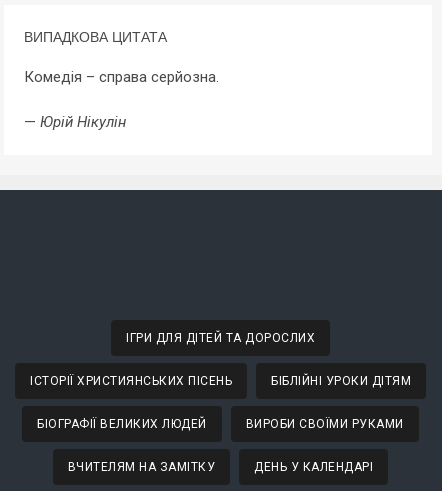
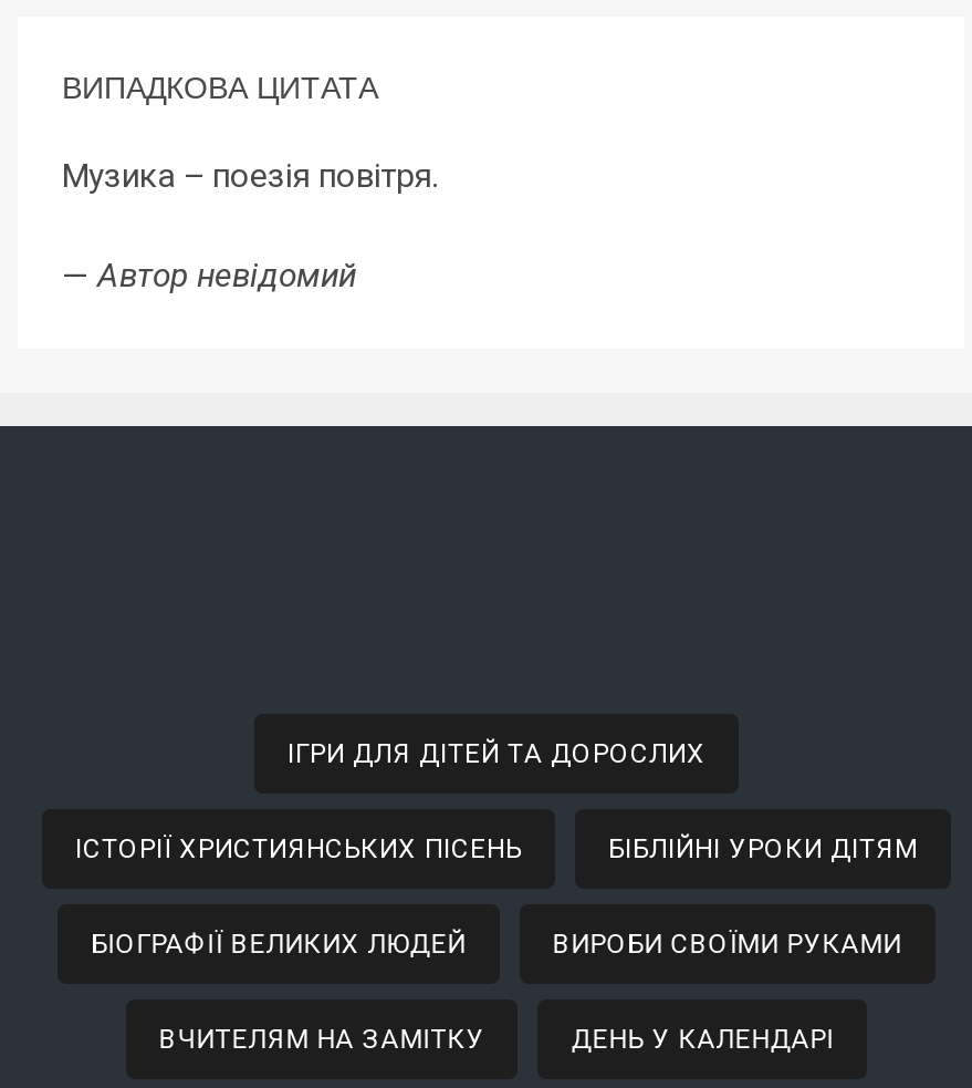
[24,68,219,86] Комедія – справа серйозна. -> [62,155,438,195] Музика – поезія повітря.
[24,113,126,131] — Юрій Нікулін -> [62,255,356,295] — Автор невідомий

